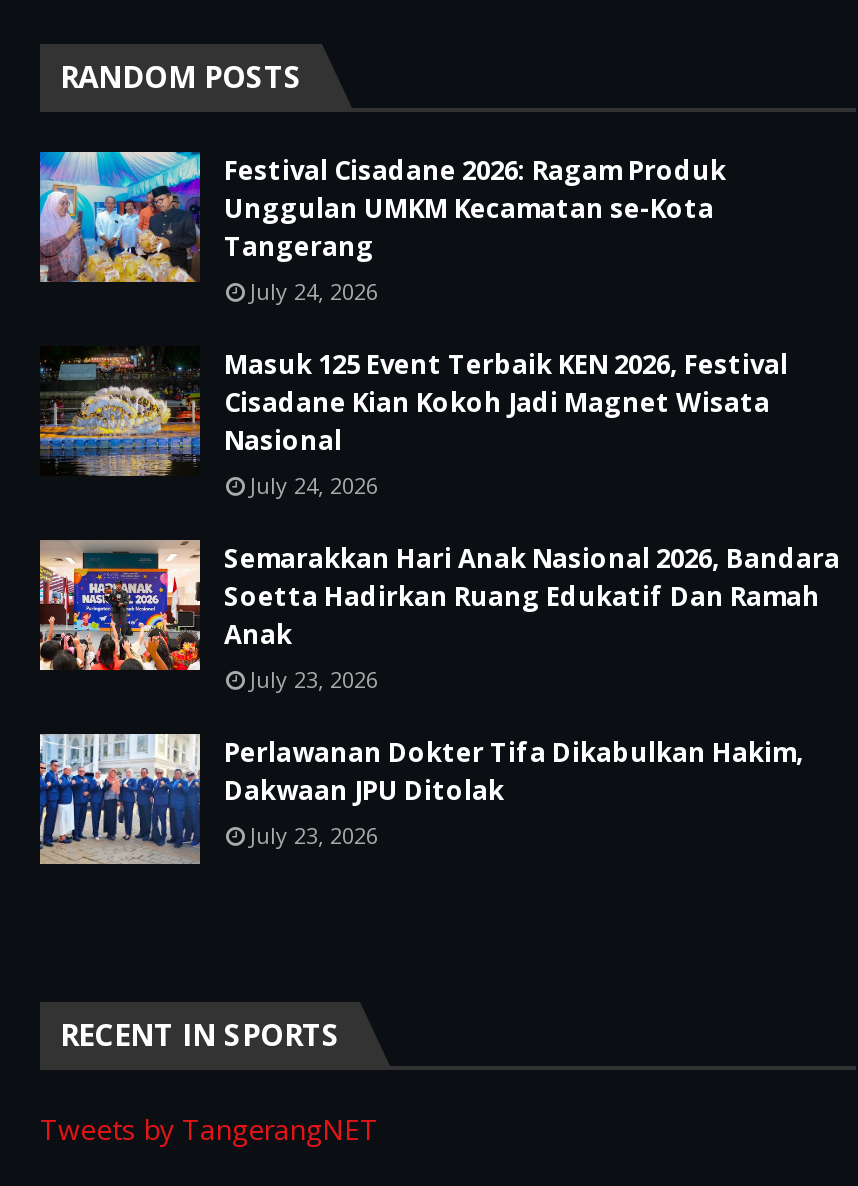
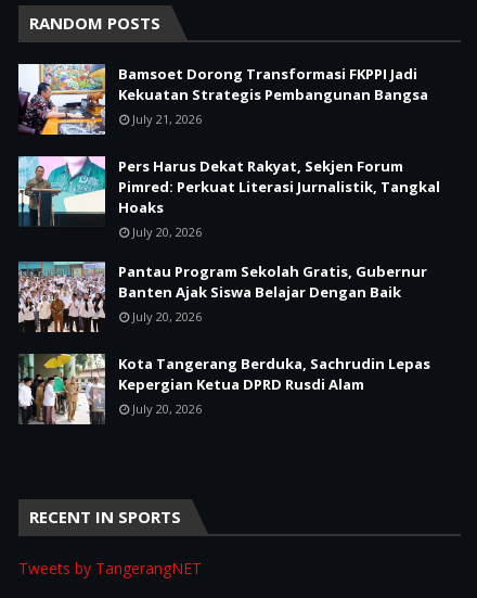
[38,150,726,306] [image] | Festival Cisadane 2026: Ragam Produk | Unggulan UMKM Kecamatan se-Kota | Tangerang | July 24, 2026 -> [17,63,428,136] [image] | Bamsoet Dorong Transformasi FKPPI Jadi | Kekuatan Strategis Pembangunan Bangsa | July 21, 2026
[38,346,788,500] [image] | Masuk 125 Event Terbaik KEN 2026, Festival | Cisadane Kian Kokoh Jadi Magnet Wisata | Nasional | July 24, 2026 -> [17,155,440,240] [image] | Pers Harus Dekat Rakyat, Sekjen Forum | Pimred: Perkuat Literasi Jurnalistik, Tangkal | Hoaks | July 20, 2026
[40,538,840,694] [image] | Semarakkan Hari Anak Nasional 2026, Bandara | Soetta Hadirkan Ruang Edukatif Dan Ramah | Anak | July 23, 2026 -> [17,260,427,333] [image] | Pantau Program Sekolah Gratis, Gubernur | Banten Ajak Siswa Belajar Dengan Baik | July 20, 2026
[38,732,804,866] [image] | Perlawanan Dokter Tifa Dikabulkan Hakim, | Dakwaan JPU Ditolak | July 23, 2026 -> [18,353,430,424] [image] | Kota Tangerang Berduka, Sachrudin Lepas | Kepergian Ketua DPRD Rusdi Alam | July 20, 2026

